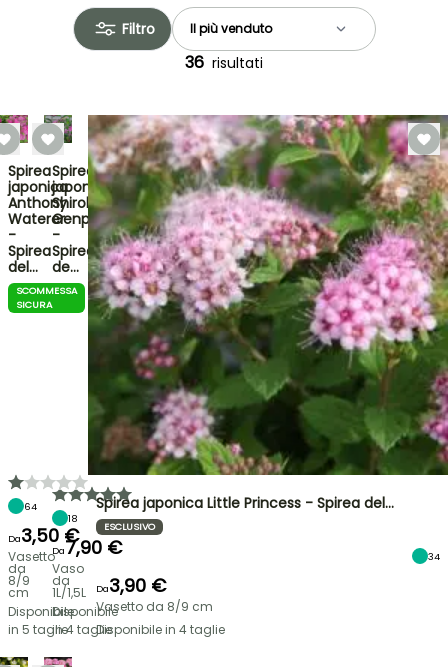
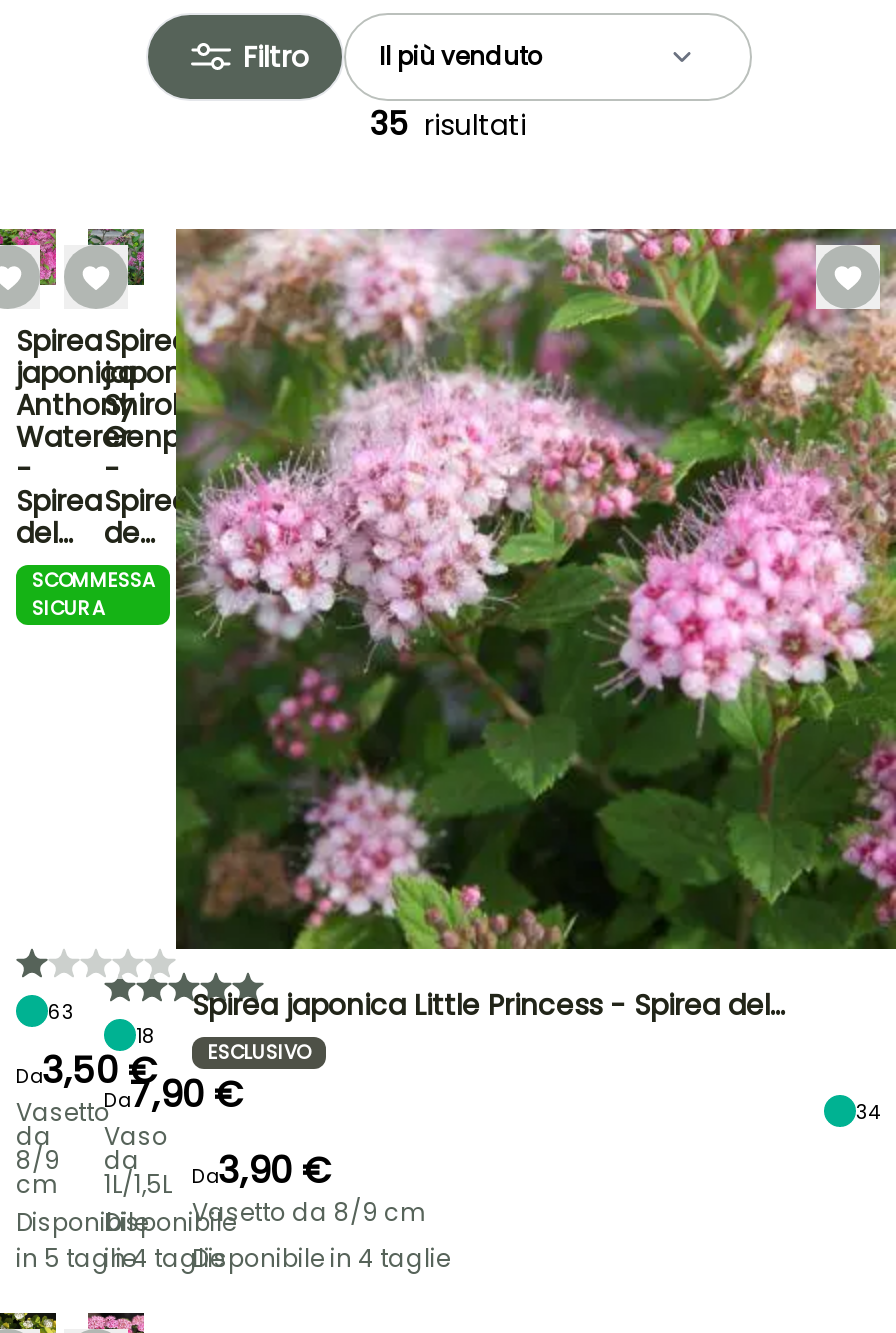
[185,51,263,74] 36 risultati -> [370,101,526,147] 35 risultati
[24,499,37,512] 64 -> [48,998,74,1024] 63

